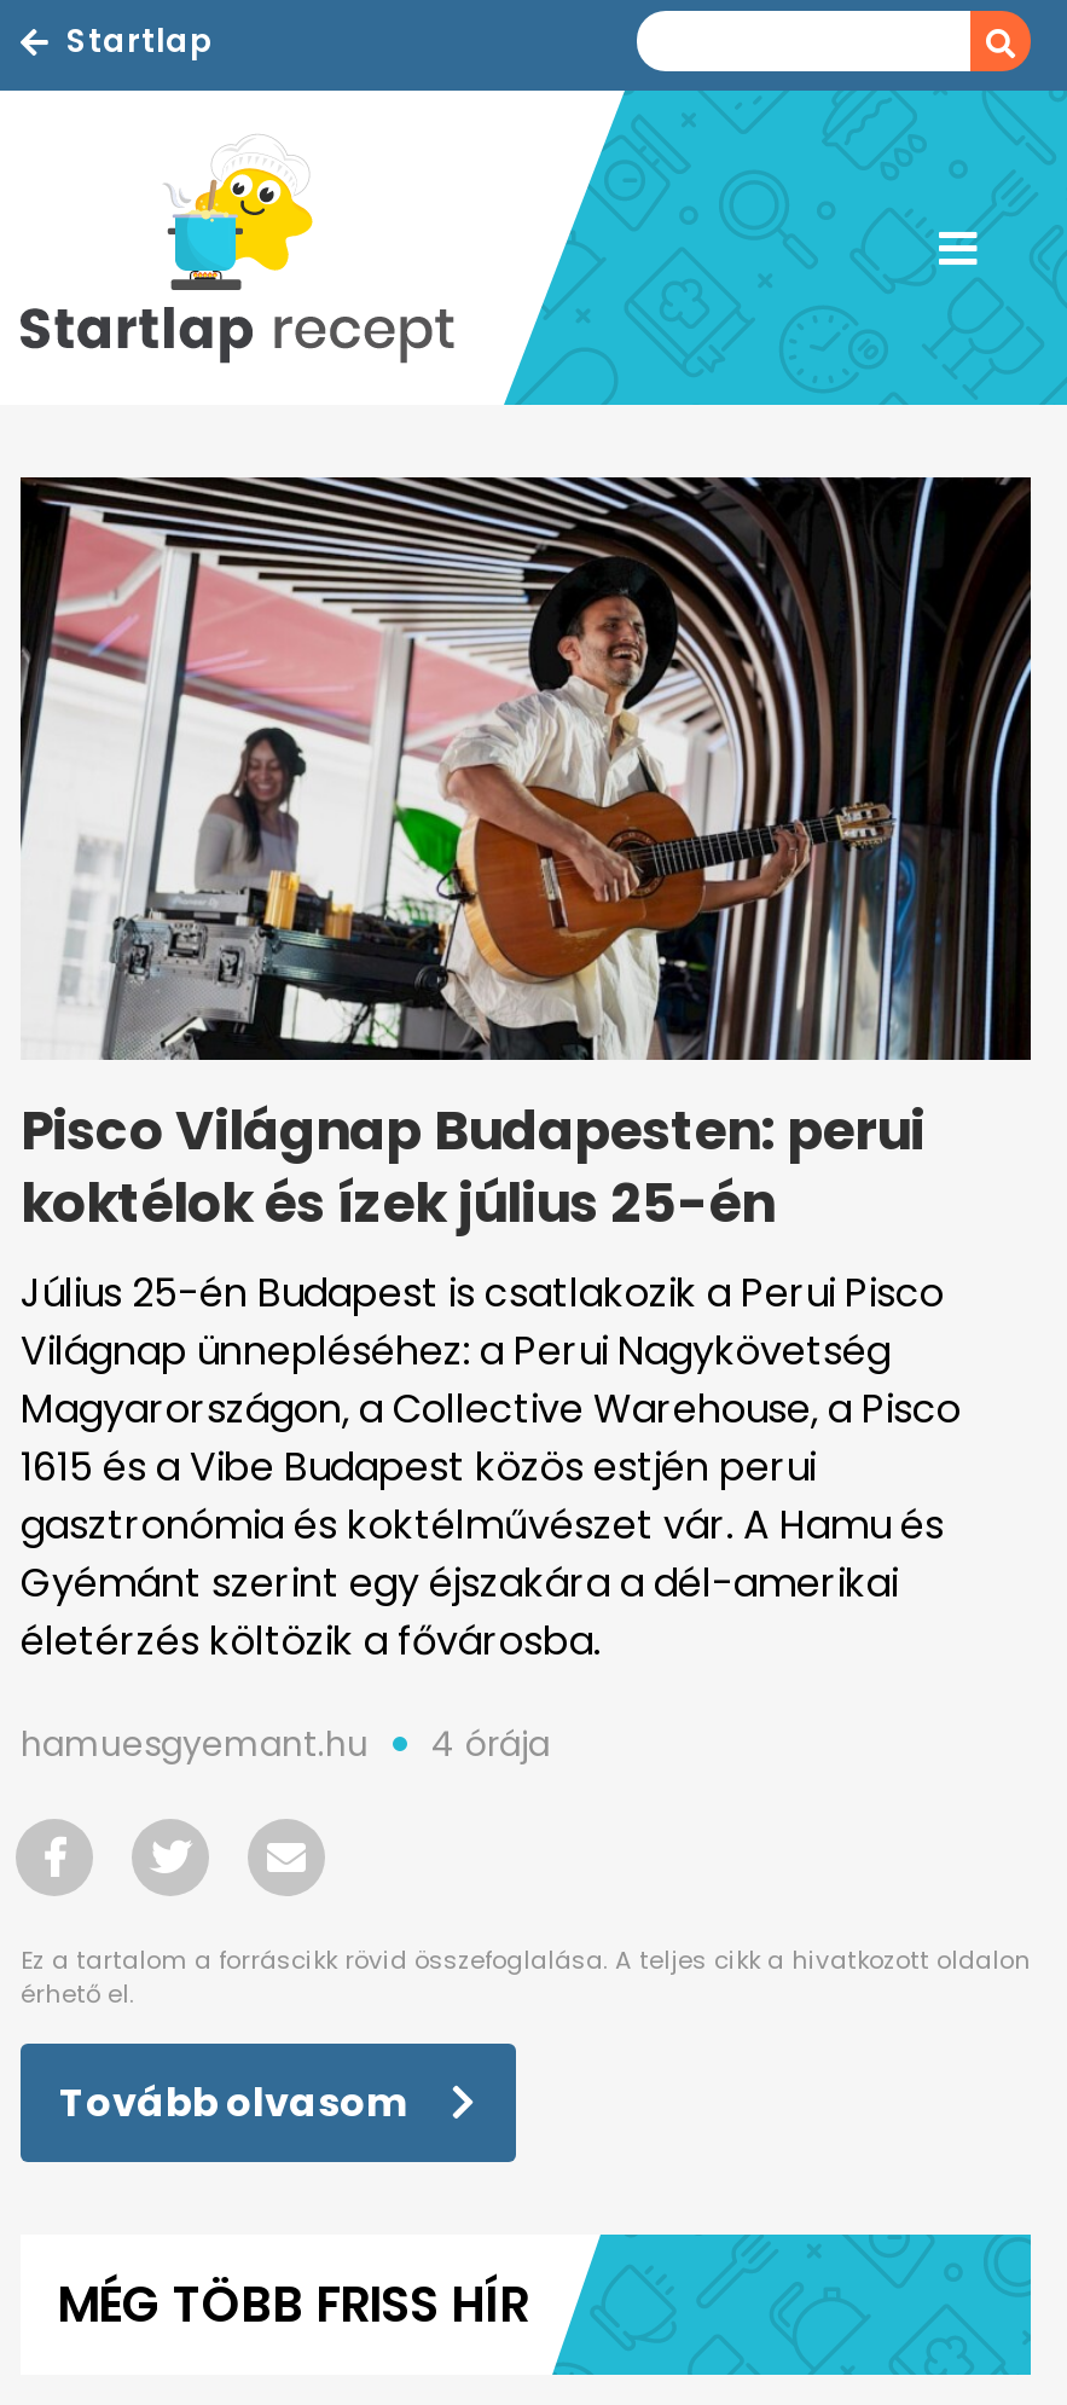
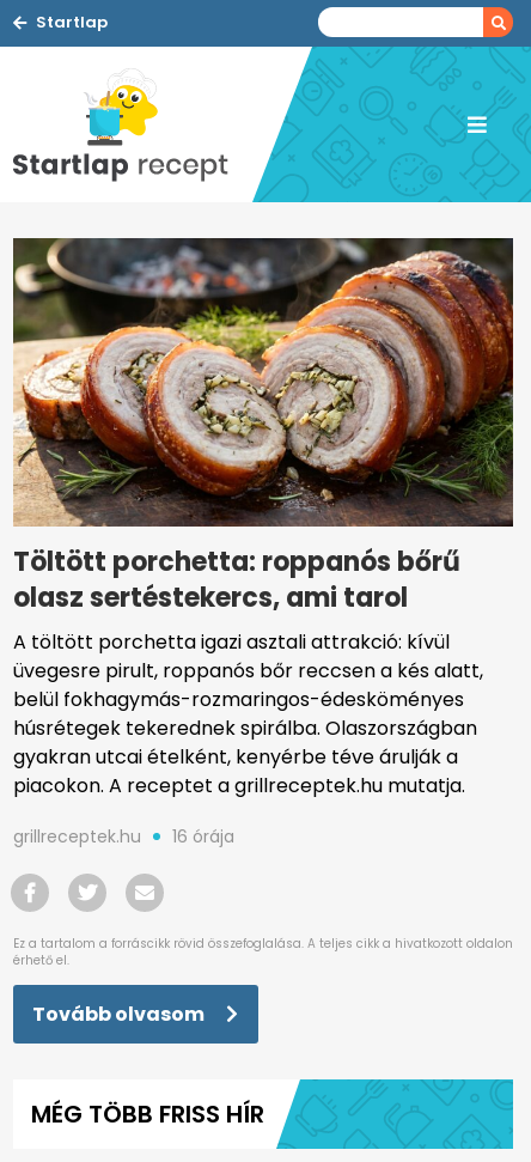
[18,475,1031,1669] [image] | Pisco Világnap Budapesten: perui | koktélok és ízek július 25-én | Július 25-én Budapest is csatlakozik a Perui Pisco | Világnap ünnepléséhez: a Perui Nagykövetség | Magyarországon, a Collective Warehouse, a Pisco | 1615 és a Vibe Budapest közös estjén perui | gasztronómia és koktélművészet vár. A Hamu és | Gyémánt szerint egy éjszakára a dél-amerikai | életérzés költözik a fővárosba. -> [13,237,514,799] [image] | Töltött porchetta: roppanós bőrű | olasz sertéstekercs, ami tarol | A töltött porchetta igazi asztali attrakció: kívül | üvegesre pirult, roppanós bőr reccsen a kés alatt, | belül fokhagymás-rozmaringos-édesköményes | húsrétegek tekerednek spirálba. Olaszországban | gyakran utcai ételként, kenyérbe téve árulják a | piacokon. A receptet a grillreceptek.hu mutatja.
[21,1720,550,1768] hamuesgyemant.hu | 4 órája -> [13,824,234,848] grillreceptek.hu | 16 órája

